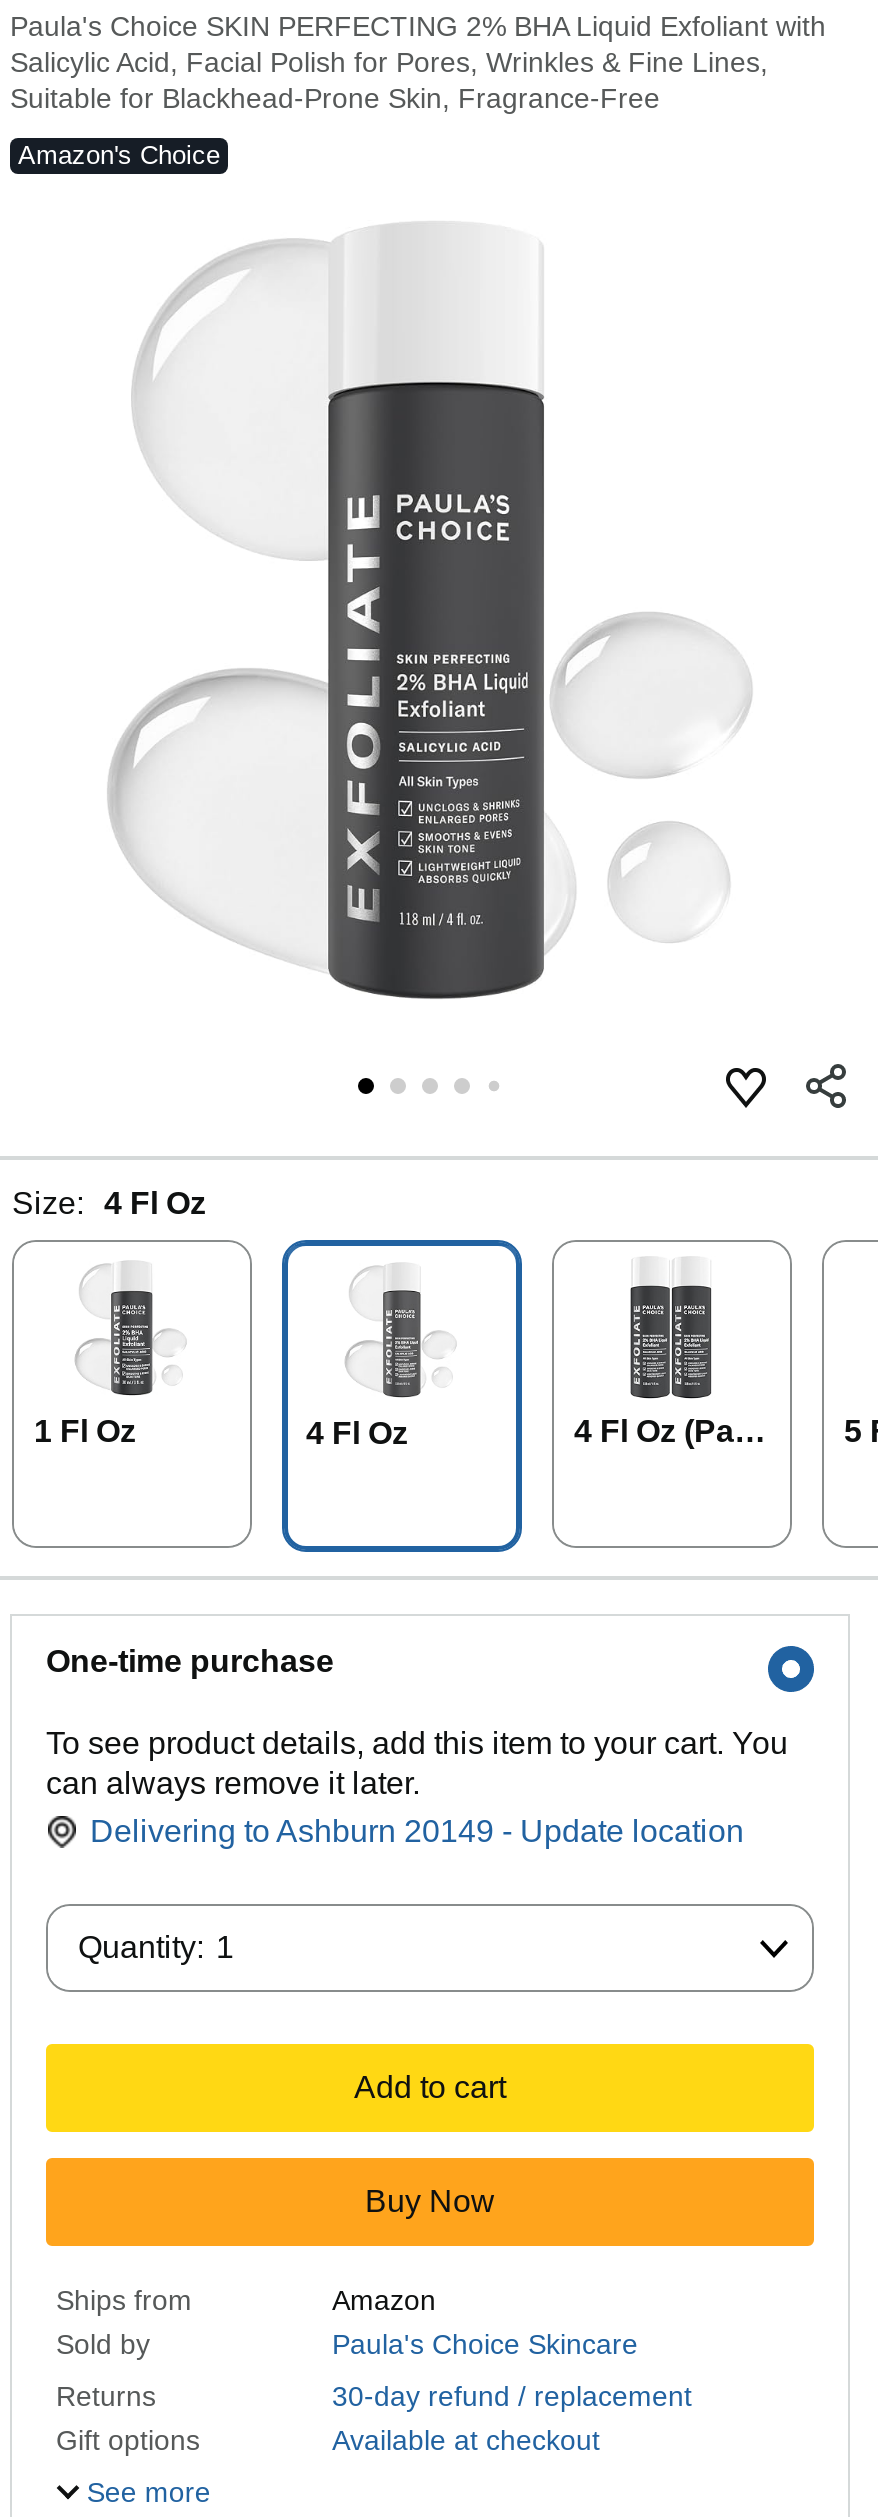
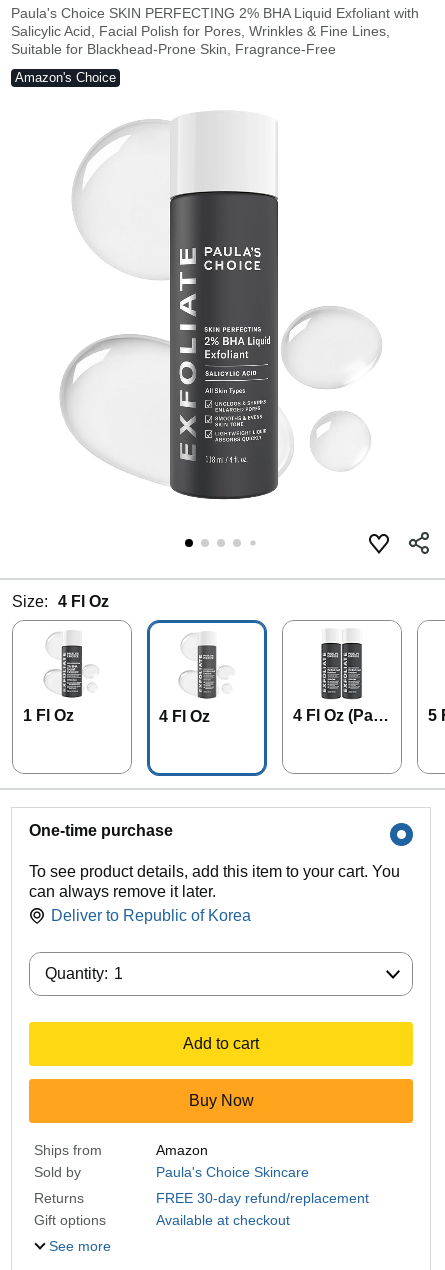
[90,1814,744,1848] Delivering to Ashburn 20149 - Update location -> [51,907,251,924] Deliver to Republic of Korea
[332,2380,692,2412] 30-day refund / replacement -> [155,1190,368,1206] FREE 30-day refund/replacement

